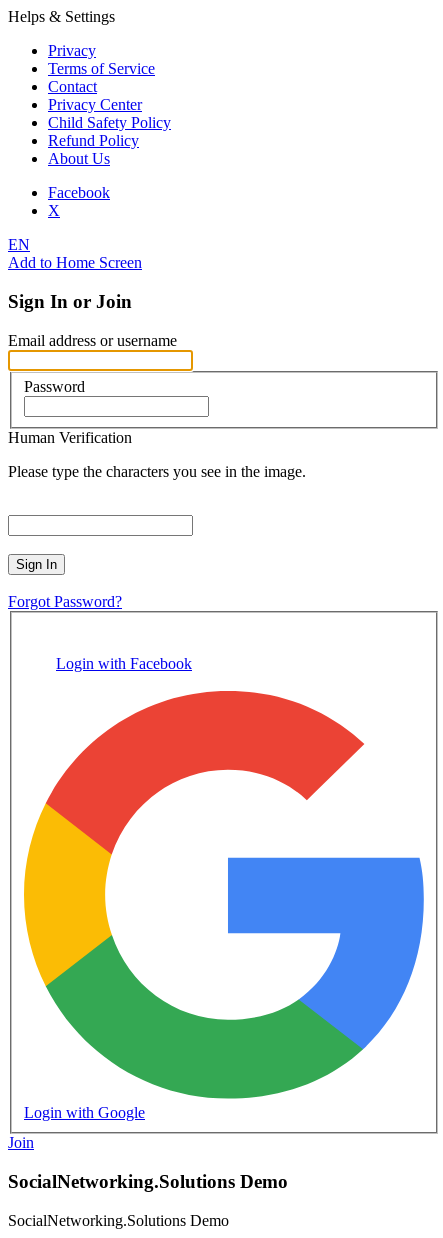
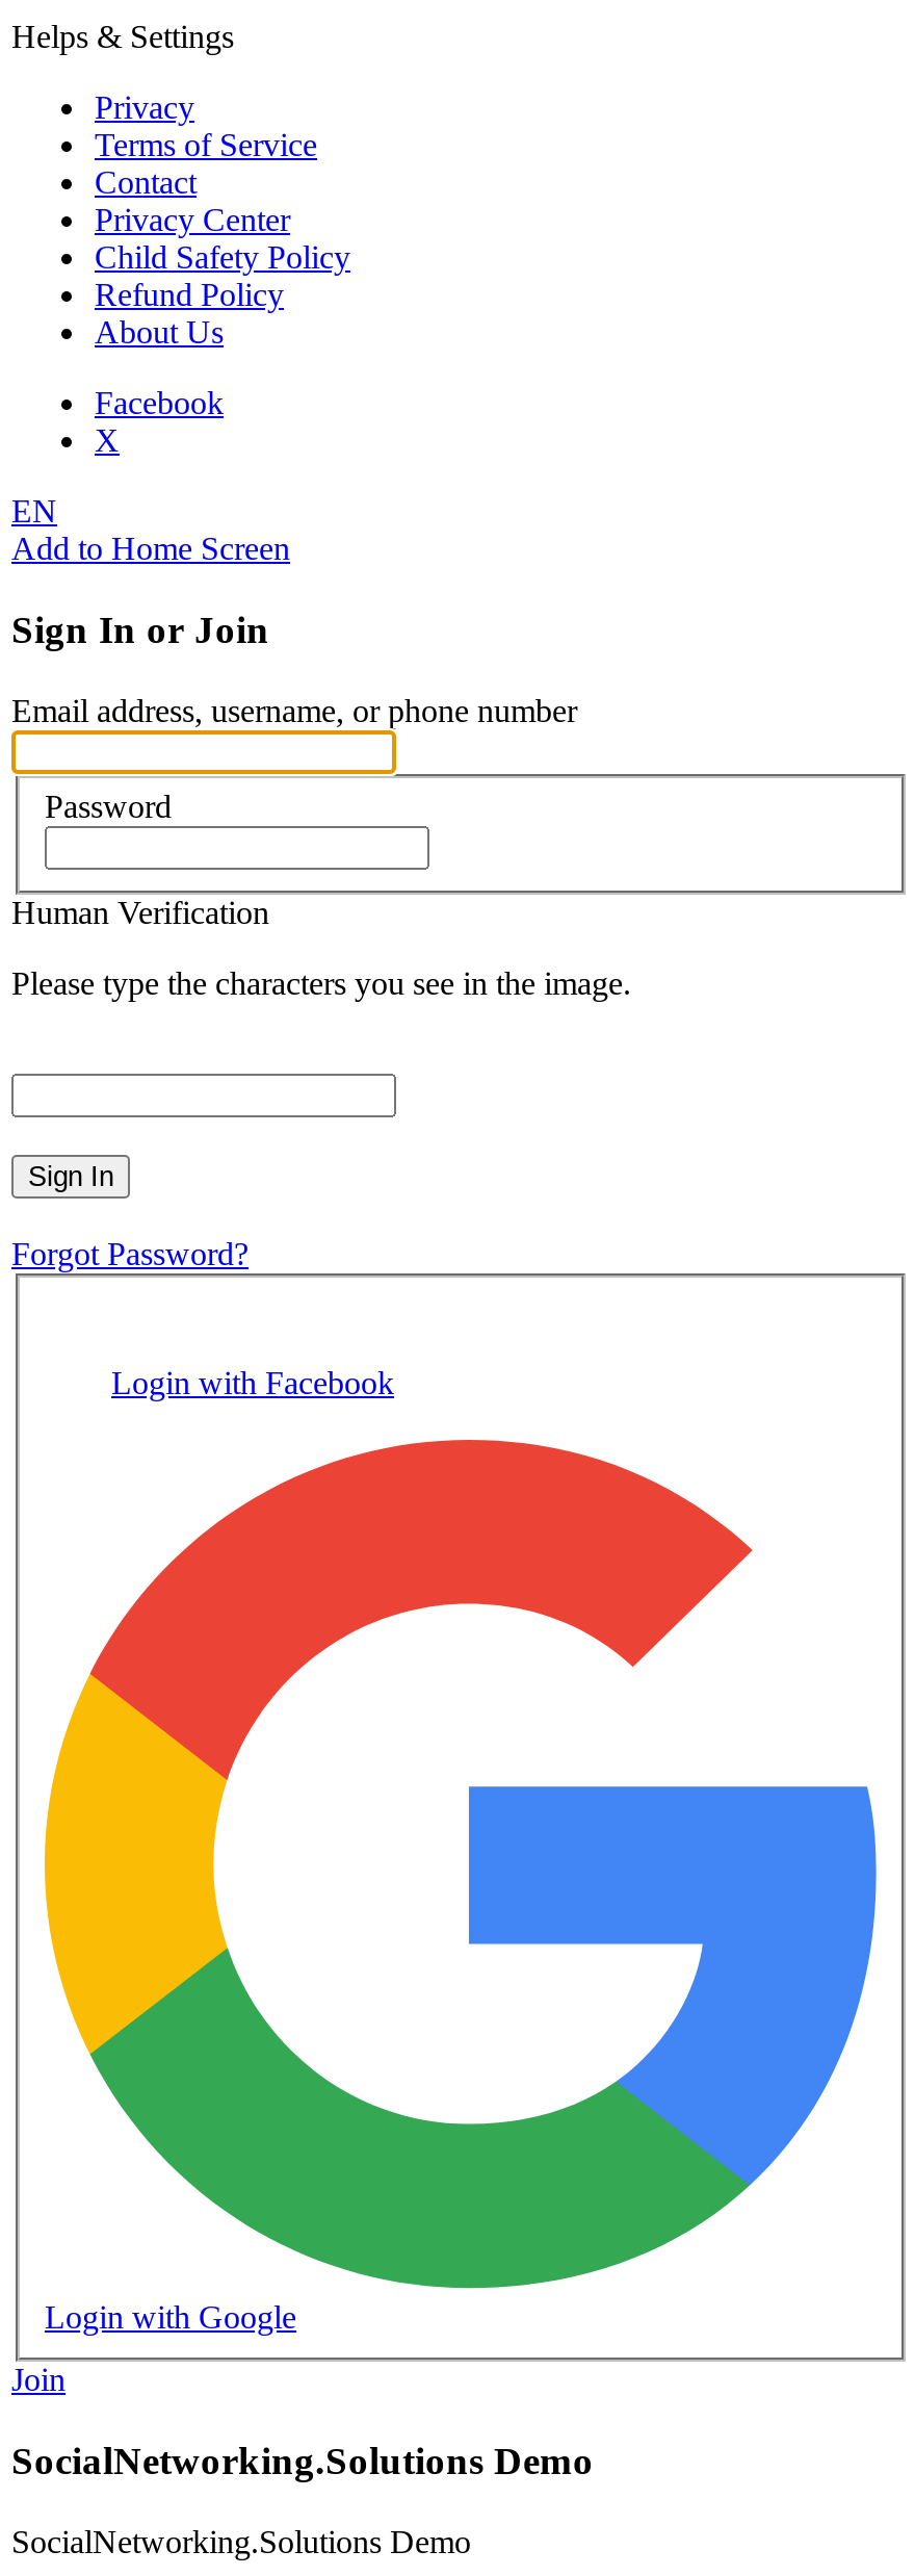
[8,332,177,349] Email address or username -> [11,693,577,728] Email address, username, or phone number

